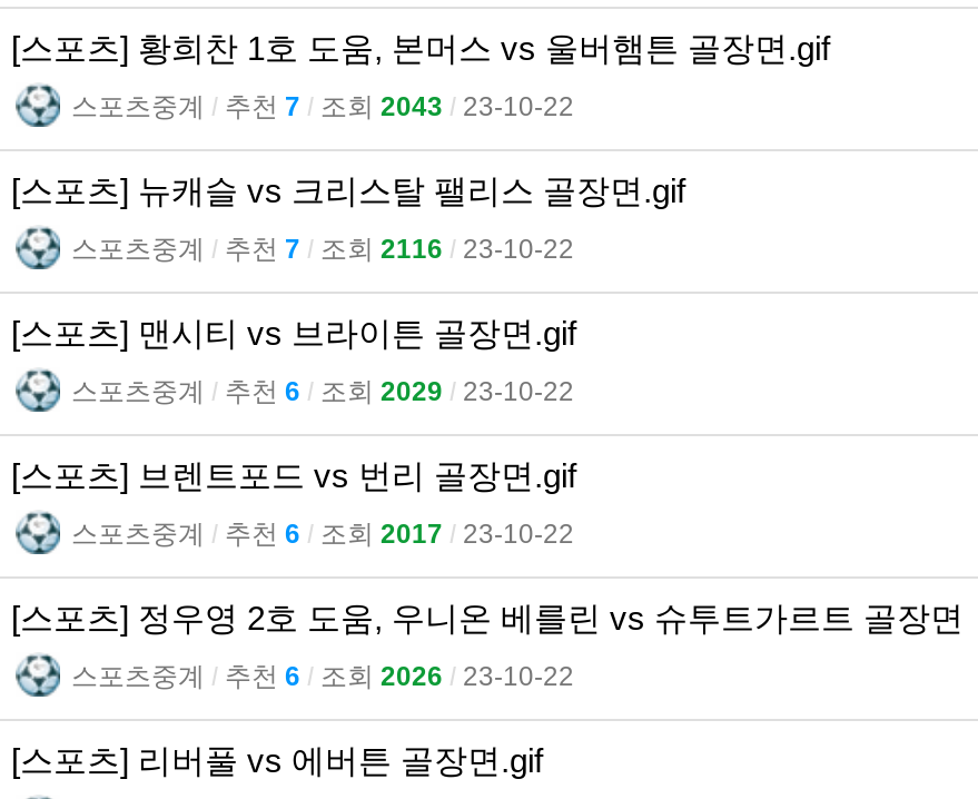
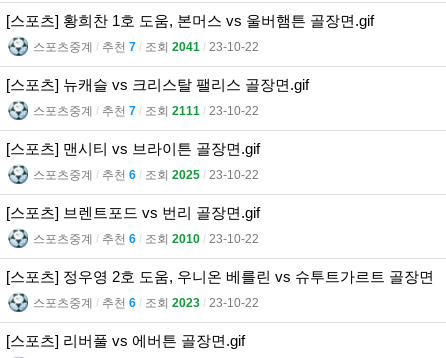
[65,91,574,122] 스포츠중계 l 추천 7 l 조회 2043 l 23-10-22 -> [30,40,259,54] 스포츠중계 l 추천 7 l 조회 2041 l 23-10-22
[65,233,574,265] 스포츠중계 l 추천 7 l 조회 2116 l 23-10-22 -> [30,104,259,118] 스포츠중계 l 추천 7 l 조회 2111 l 23-10-22
[65,376,574,407] 스포츠중계 l 추천 6 l 조회 2029 l 23-10-22 -> [30,168,259,182] 스포츠중계 l 추천 6 l 조회 2025 l 23-10-22
[65,518,574,550] 스포츠중계 l 추천 6 l 조회 2017 l 23-10-22 -> [30,232,259,246] 스포츠중계 l 추천 6 l 조회 2010 l 23-10-22
[65,661,574,692] 스포츠중계 l 추천 6 l 조회 2026 l 23-10-22 -> [30,296,259,310] 스포츠중계 l 추천 6 l 조회 2023 l 23-10-22

